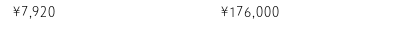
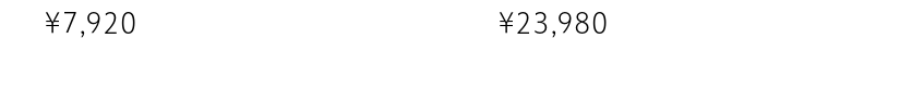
[221,7,280,19] ¥176,000 -> [499,13,609,39] ¥23,980

